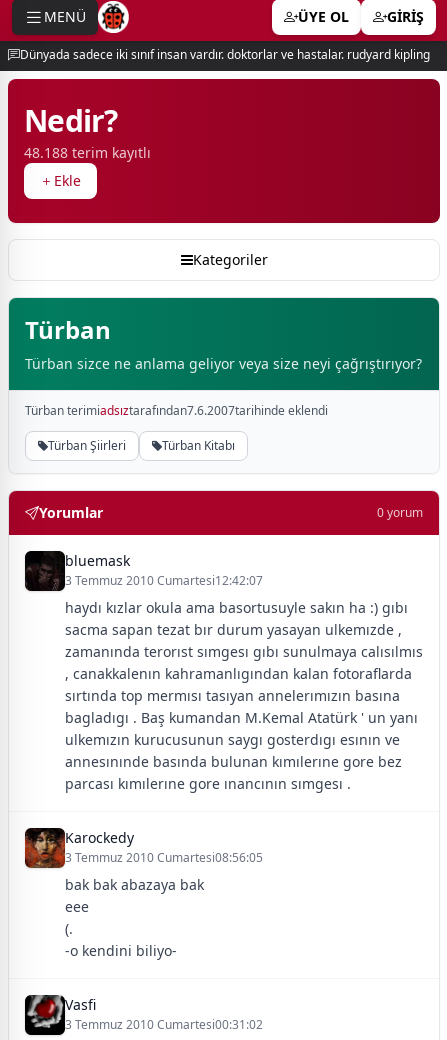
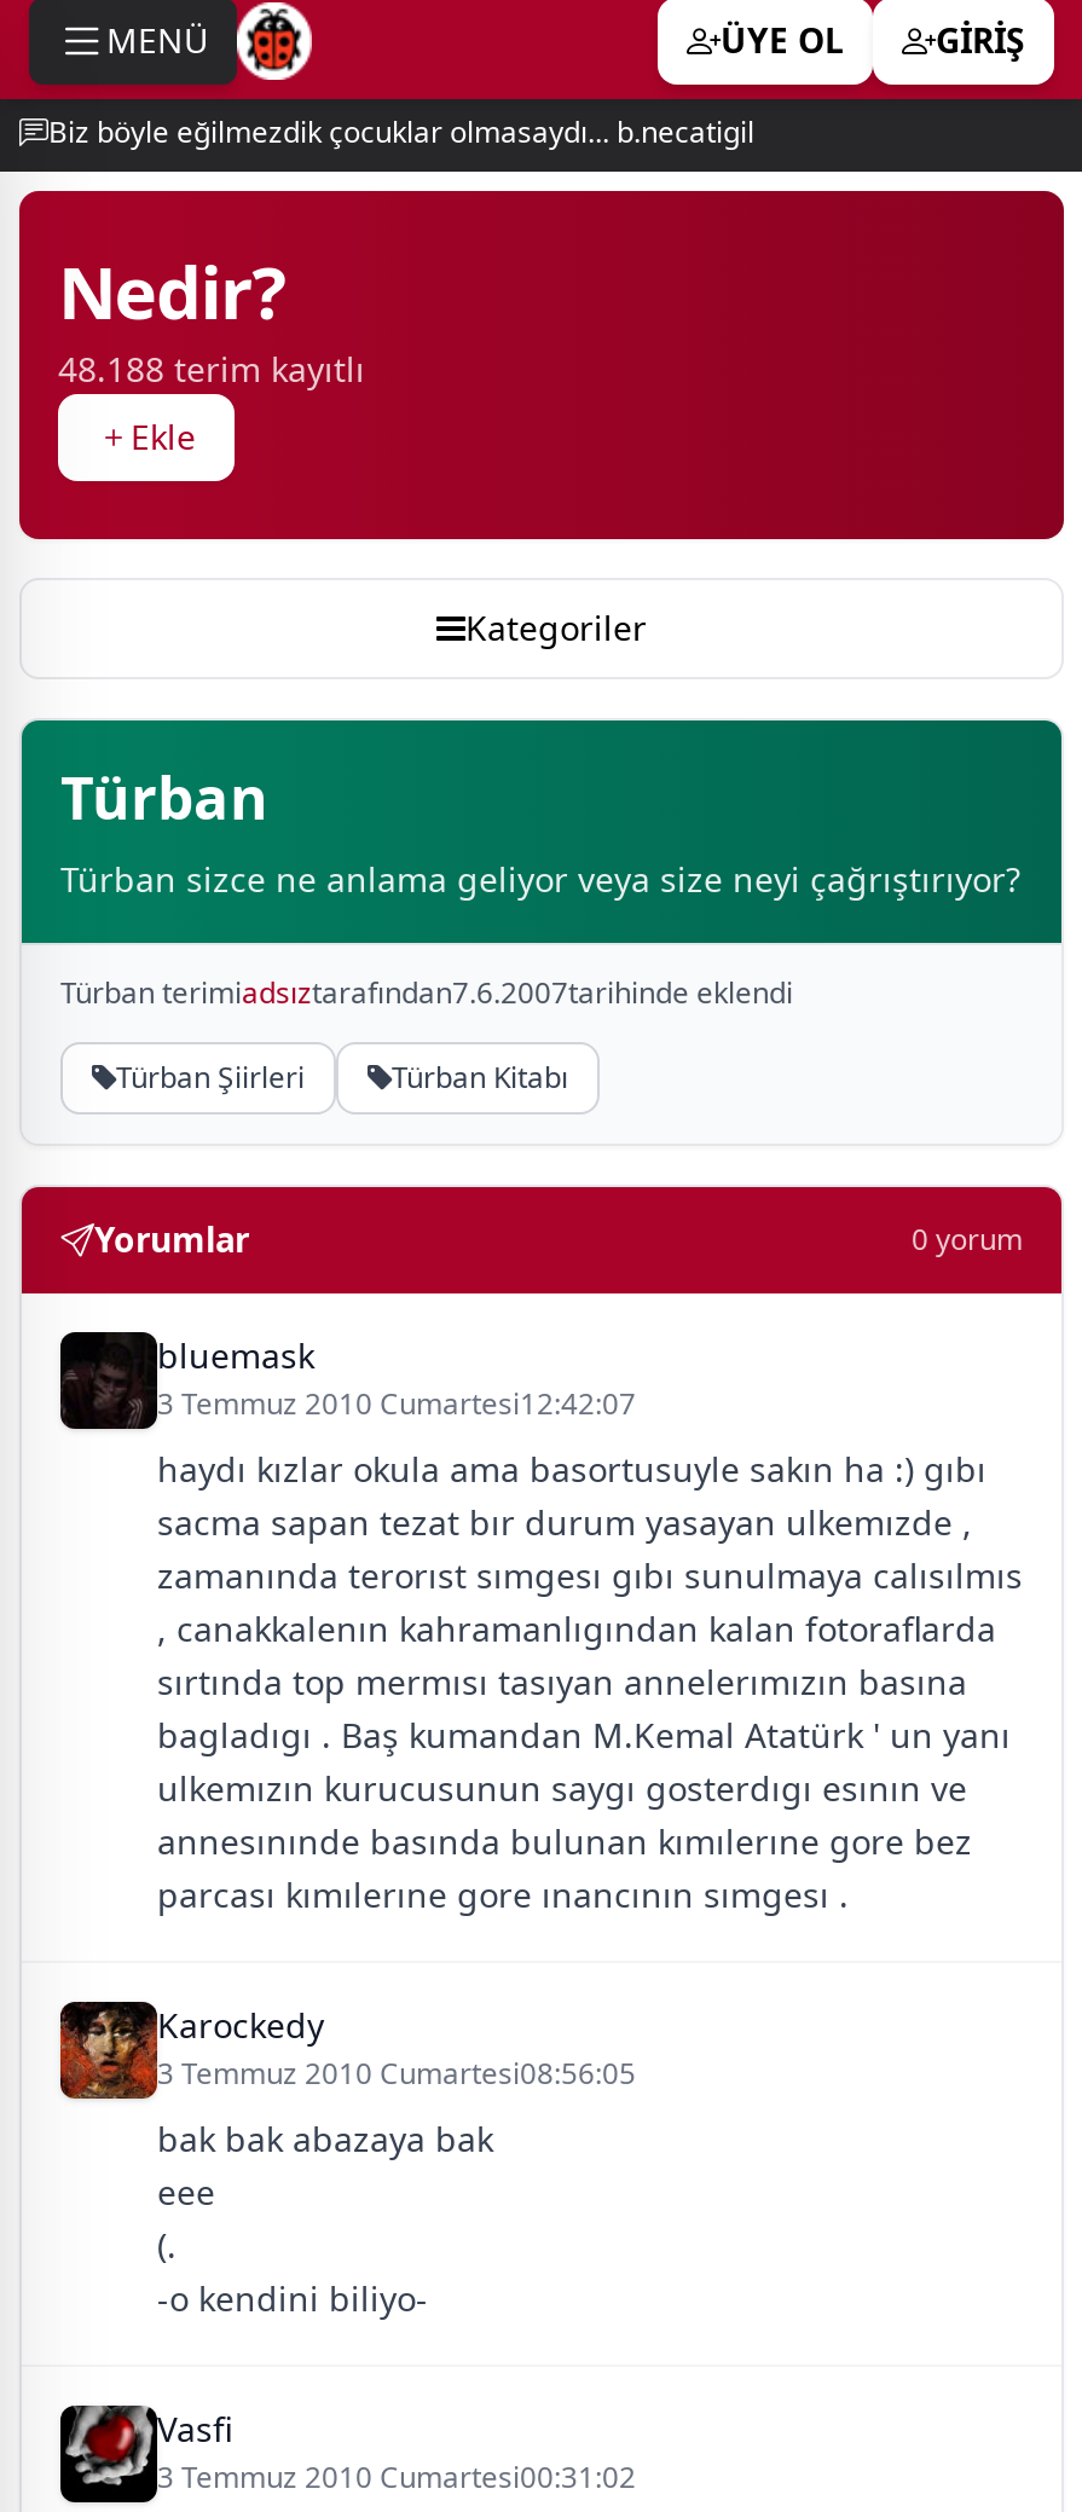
[20,46,430,63] Dünyada sadece iki sınıf insan vardır. doktorlar ve hastalar. rudyard kipling -> [48,111,754,152] Biz böyle eğilmezdik çocuklar olmasaydı... b.necatigil

